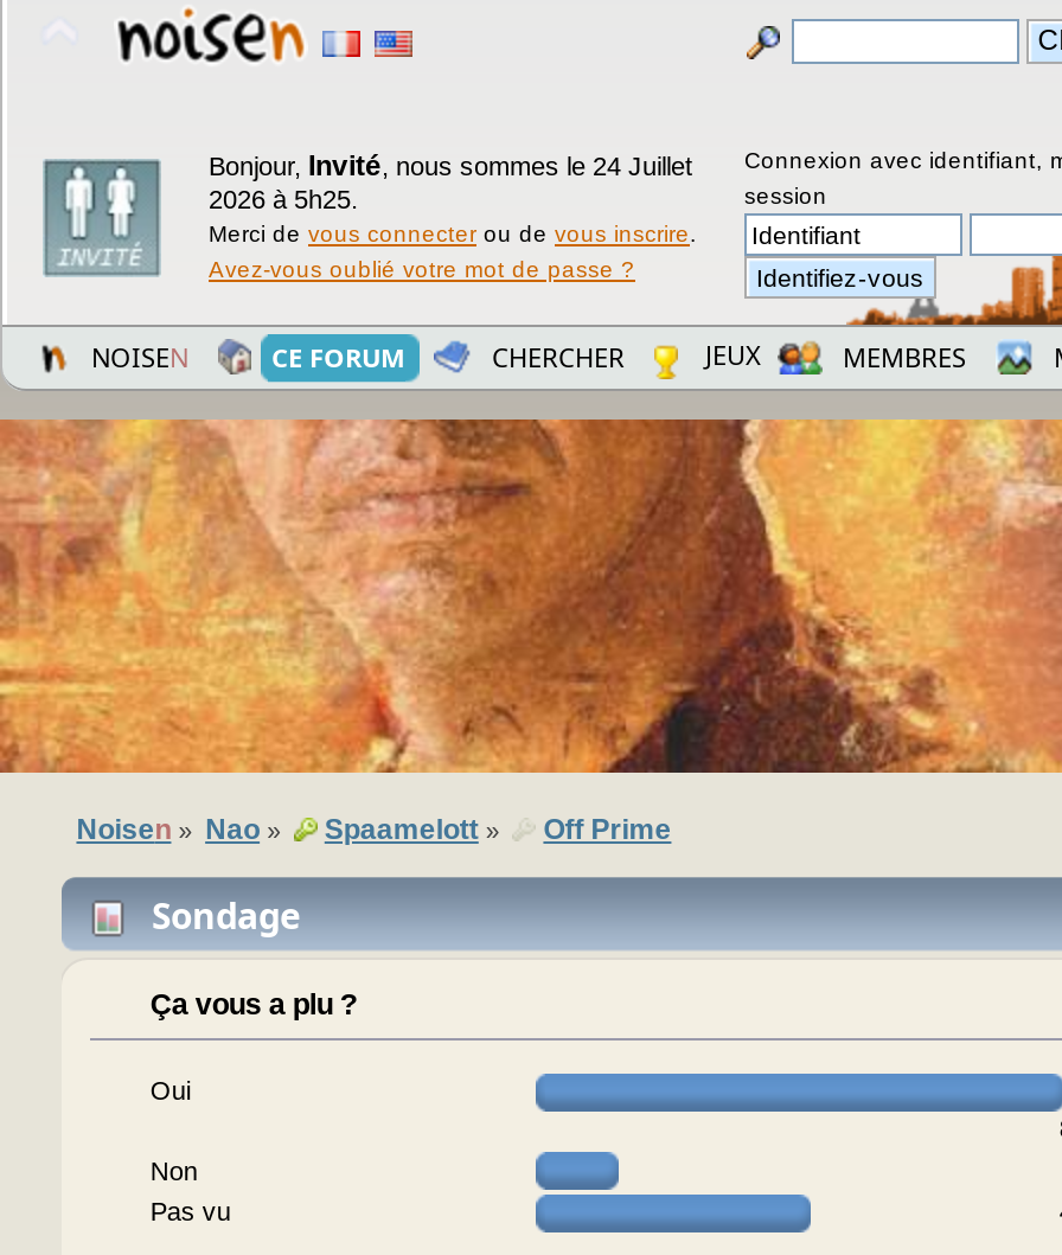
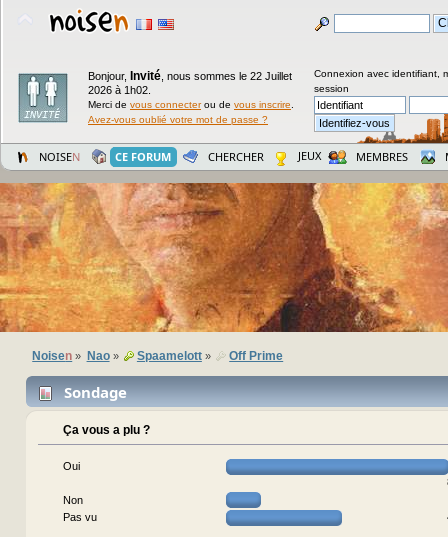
[209,149,692,183] Bonjour, Invité, nous sommes le 24 Juillet -> [88,69,292,83] Bonjour, Invité, nous sommes le 22 Juillet
[209,185,358,213] 2026 à 5h25. -> [88,84,151,96] 2026 à 1h02.

